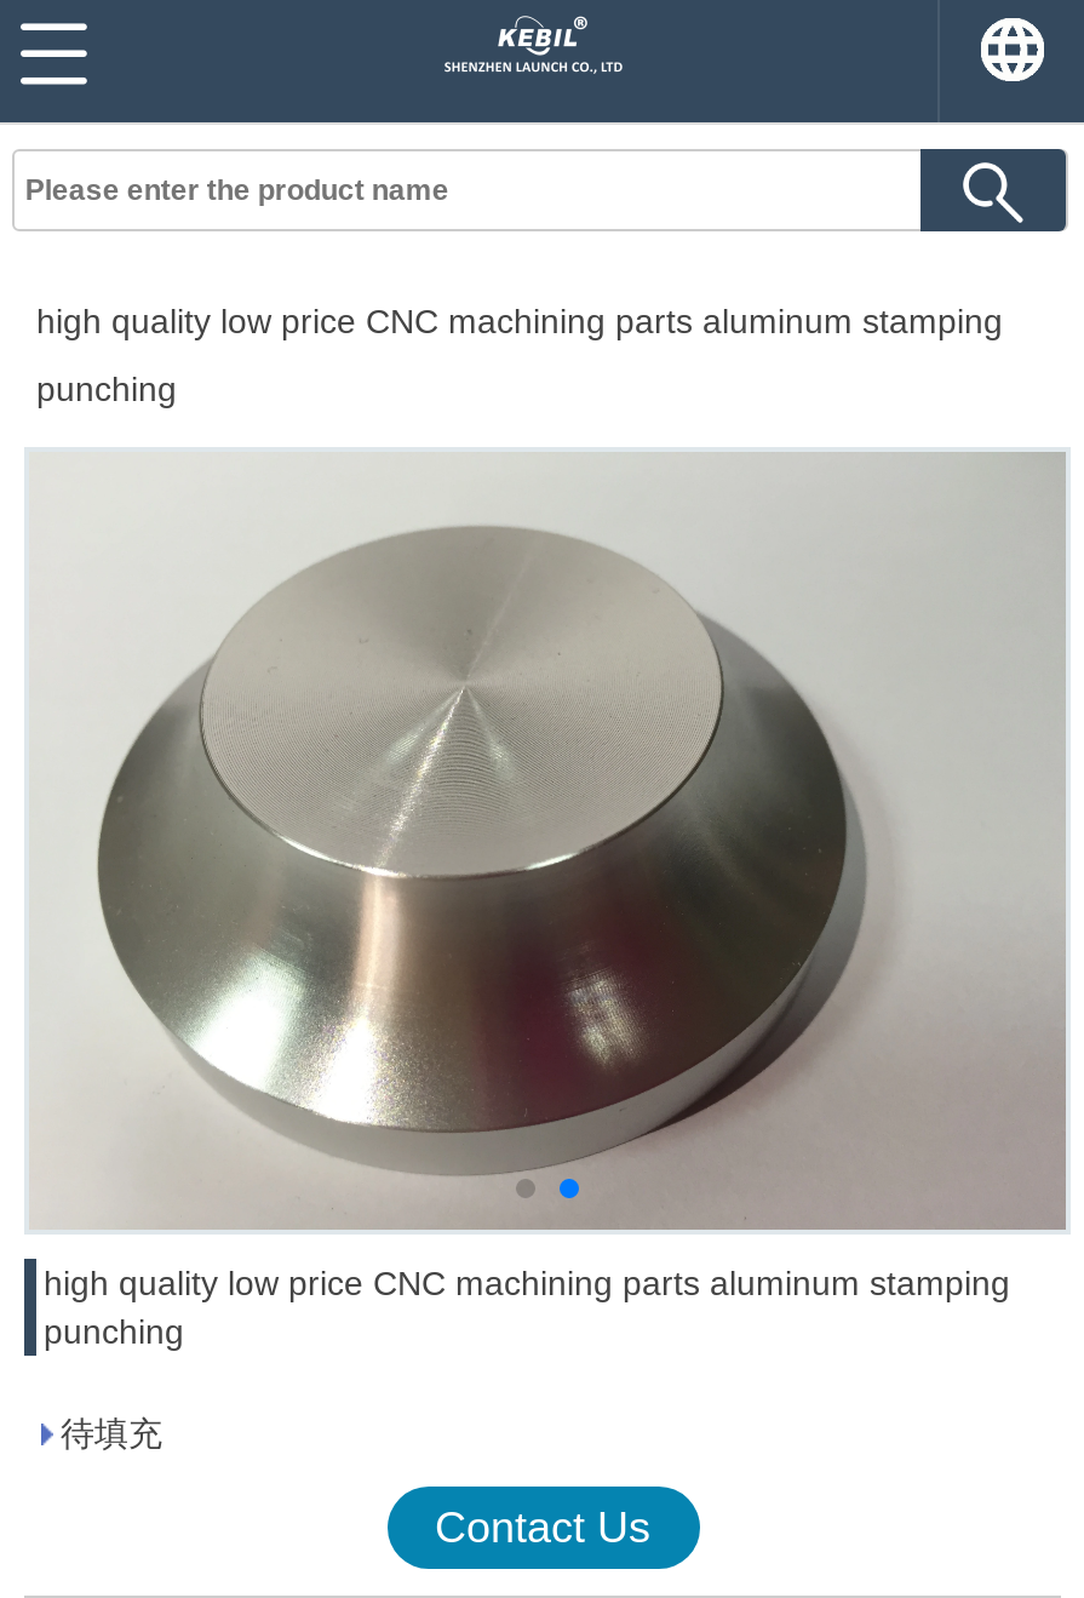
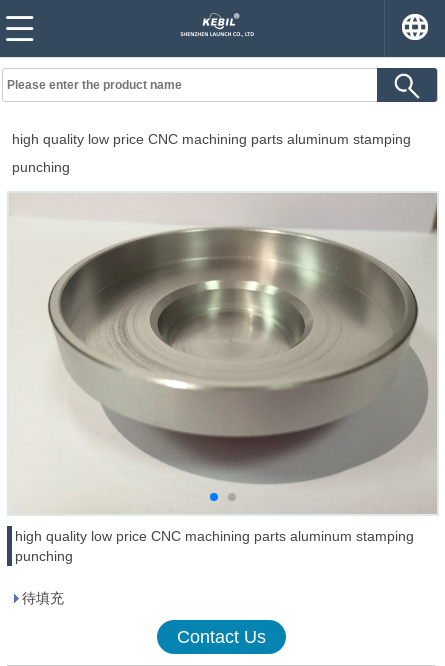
[94,498,1063,1230] [image] -> [37,208,437,513] [image]

